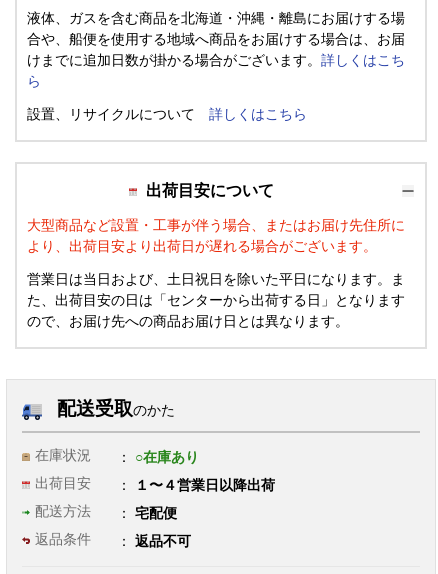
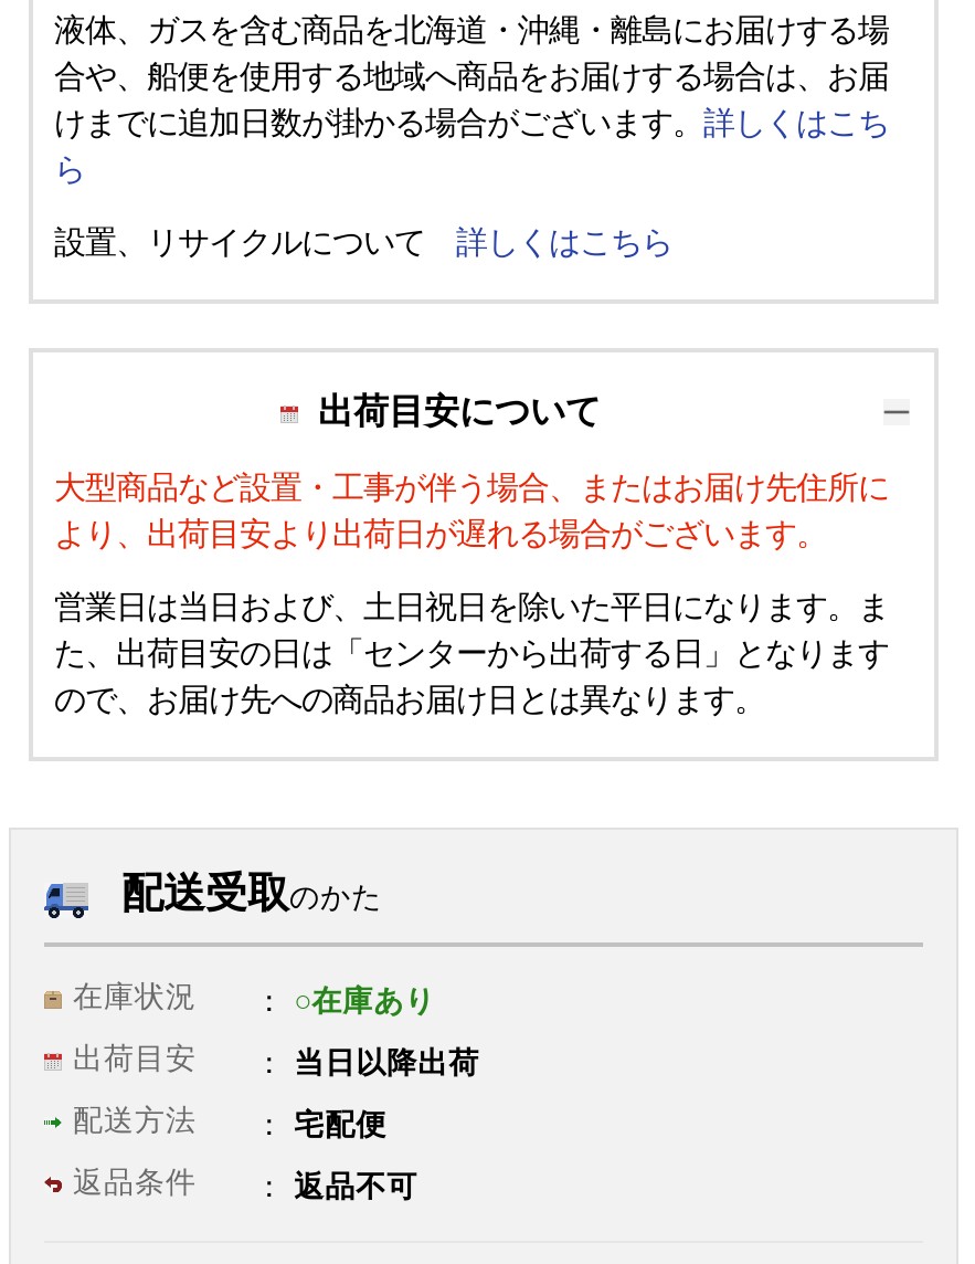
[131,478,275,493] １〜４営業日以降出荷 -> [285,1047,480,1080] 当日以降出荷

